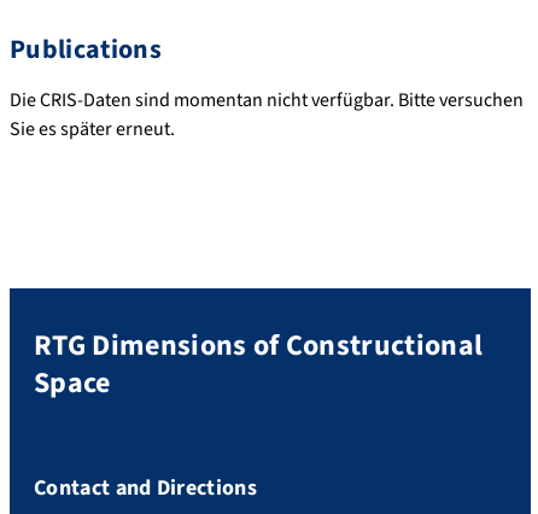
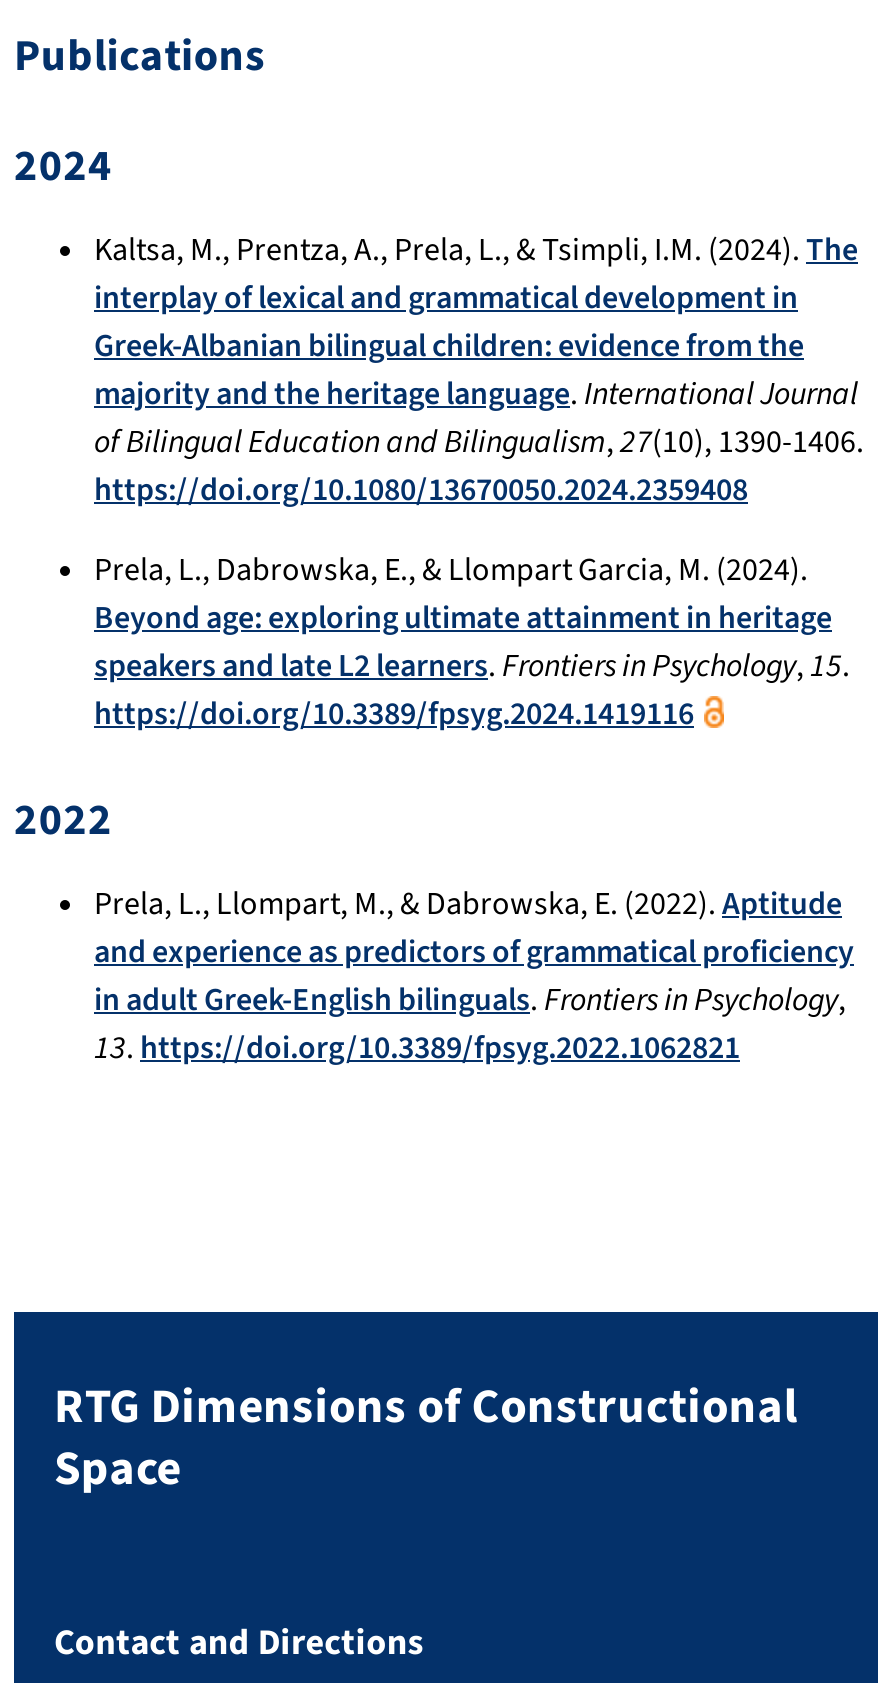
[10,87,524,142] Die CRIS-Daten sind momentan nicht verfügbar. Bitte versuchen | Sie es später erneut. -> [14,134,864,1070] 2024 | Kaltsa, M., Prentza, A., Prela, L., & Tsimpli, I.M. (2024). The | interplay of lexical and grammatical development in | Greek-Albanian bilingual children: evidence from the | majority and the heritage language. International Journal | of Bilingual Education and Bilingualism, 27(10), 1390-1406. | https://doi.org/10.1080/13670050.2024.2359408 | Prela, L., Dabrowska, E., & Llompart Garcia, M. (2024). | Beyond age: exploring ultimate attainment in heritage | speakers and late L2 learners. Frontiers in Psychology, 15. | https://doi.org/10.3389/fpsyg.2024.1419116 | 2022 | Prela, L., Llompart, M., & Dabrowska, E. (2022). Aptitude | and experience as predictors of grammatical proficiency | in adult Greek-English bilinguals. Frontiers in Psychology, | 13. https://doi.org/10.3389/fpsyg.2022.1062821

